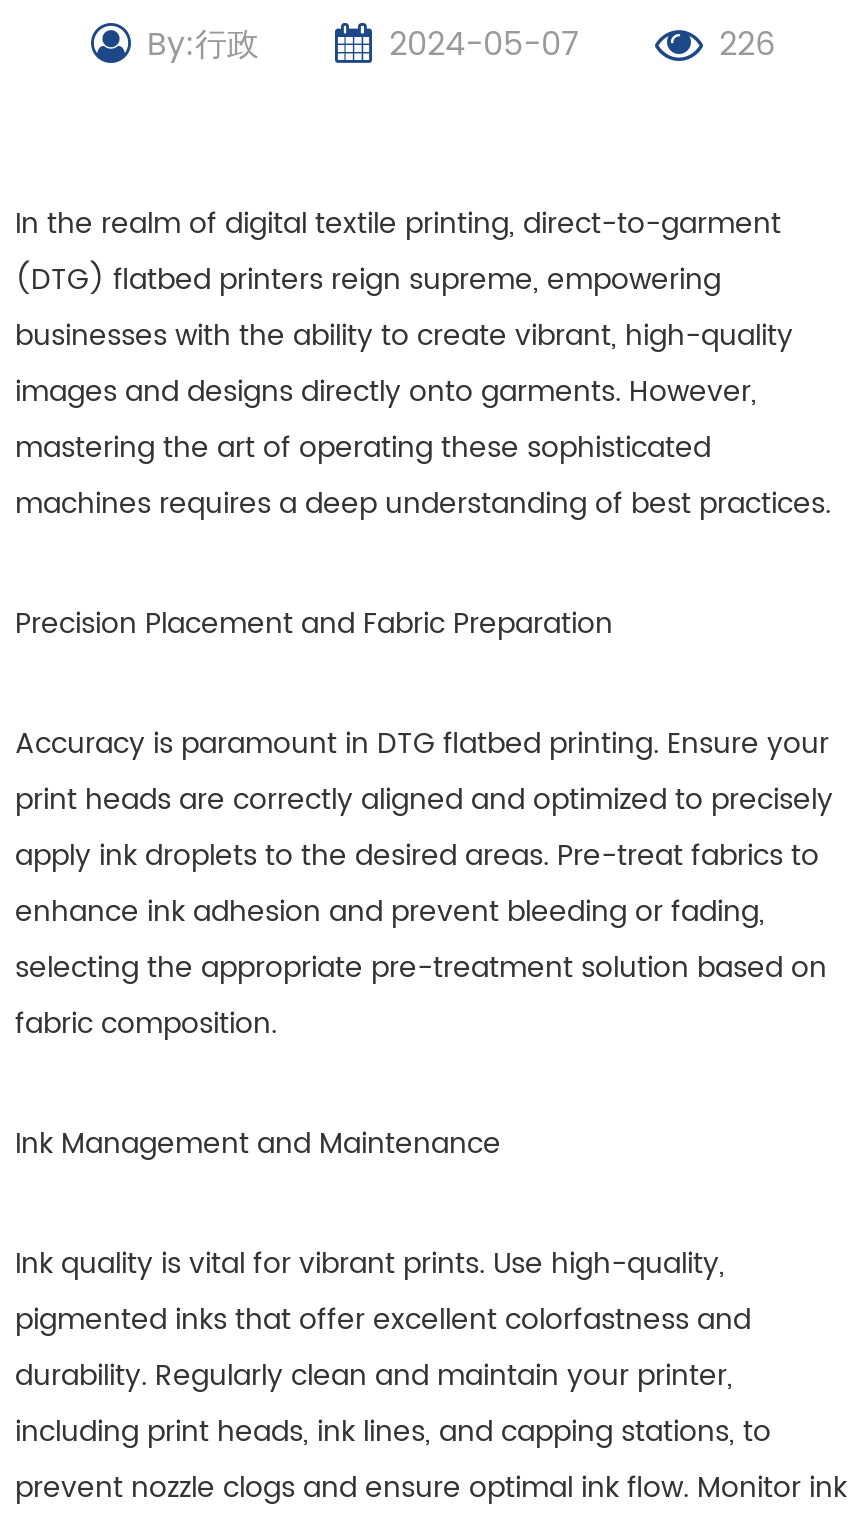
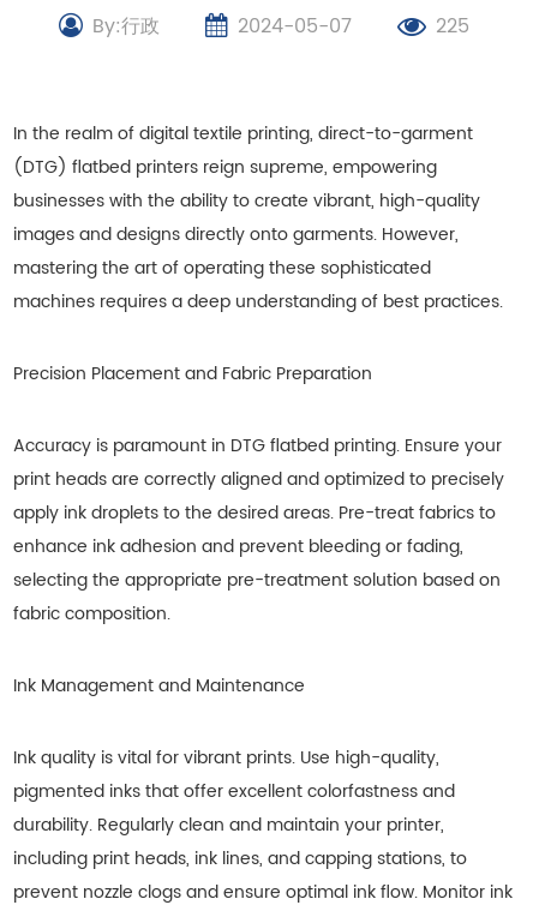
[719,19,775,71] 226 -> [436,11,469,42] 225

